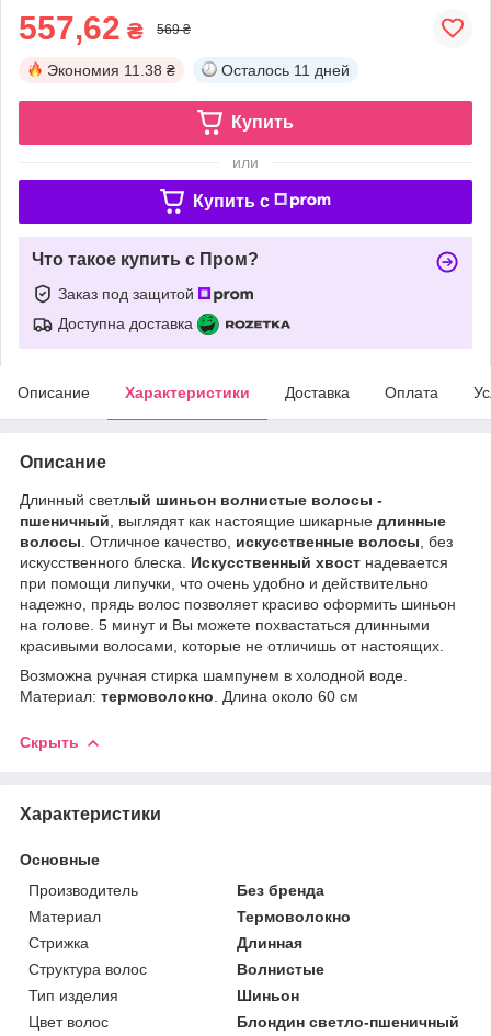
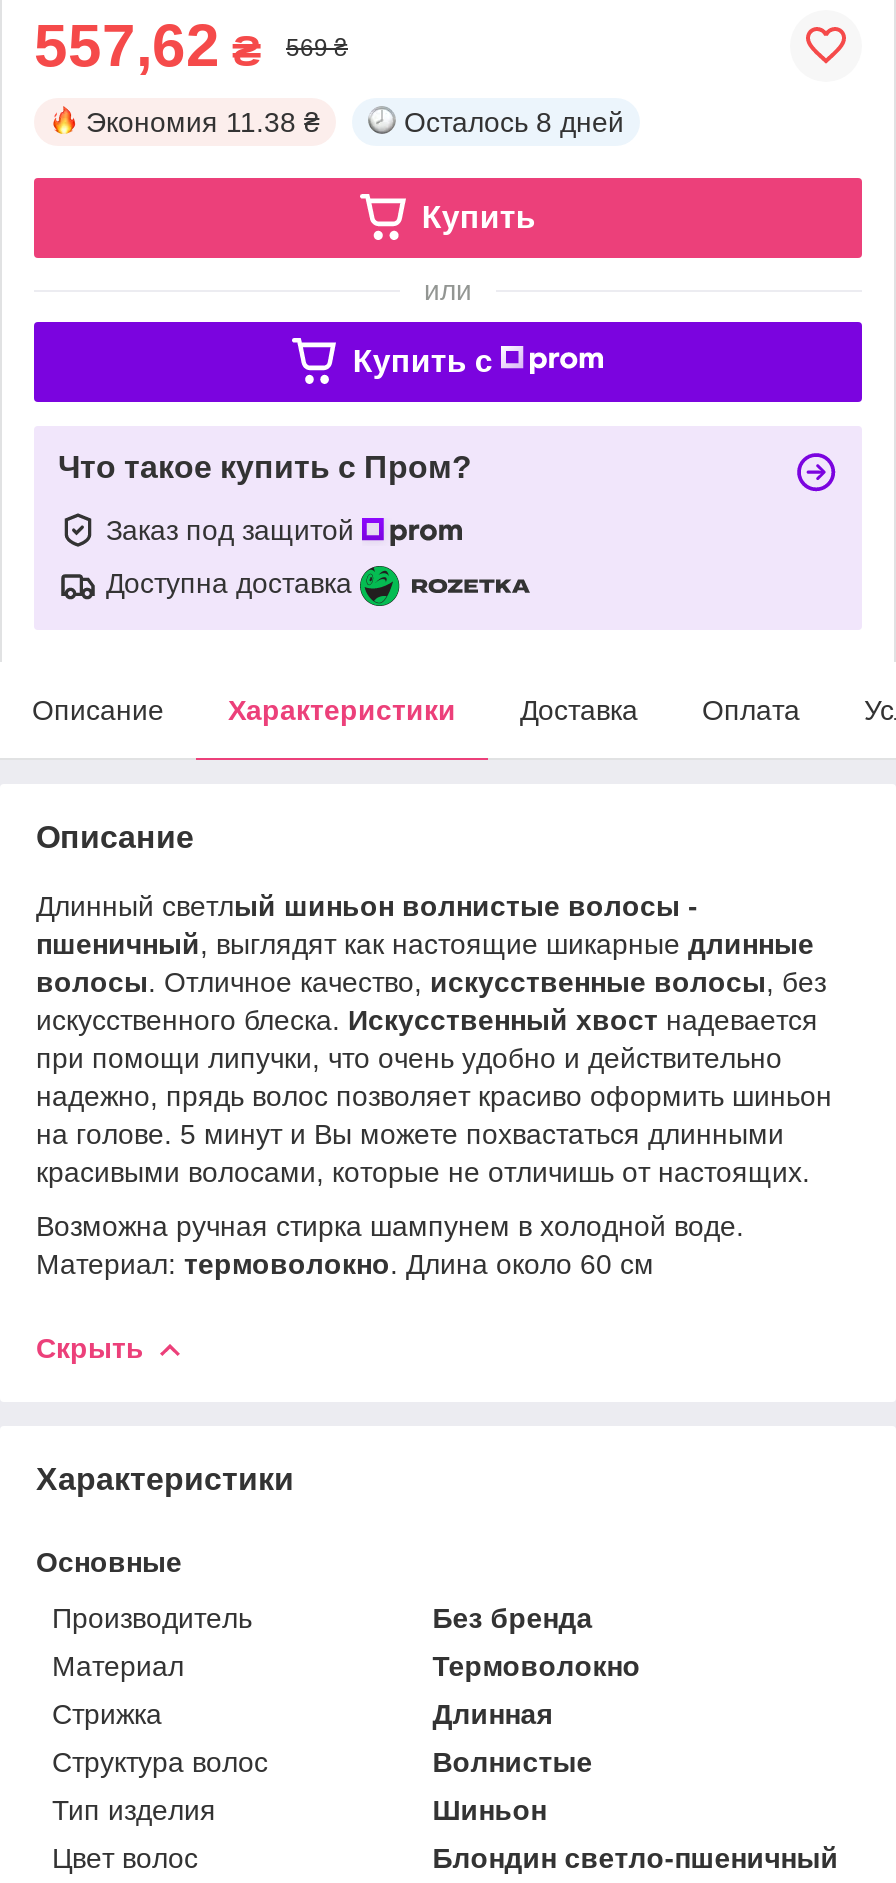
[221,61,350,79] Осталось 11 дней -> [404,106,624,138] Осталось 8 дней

